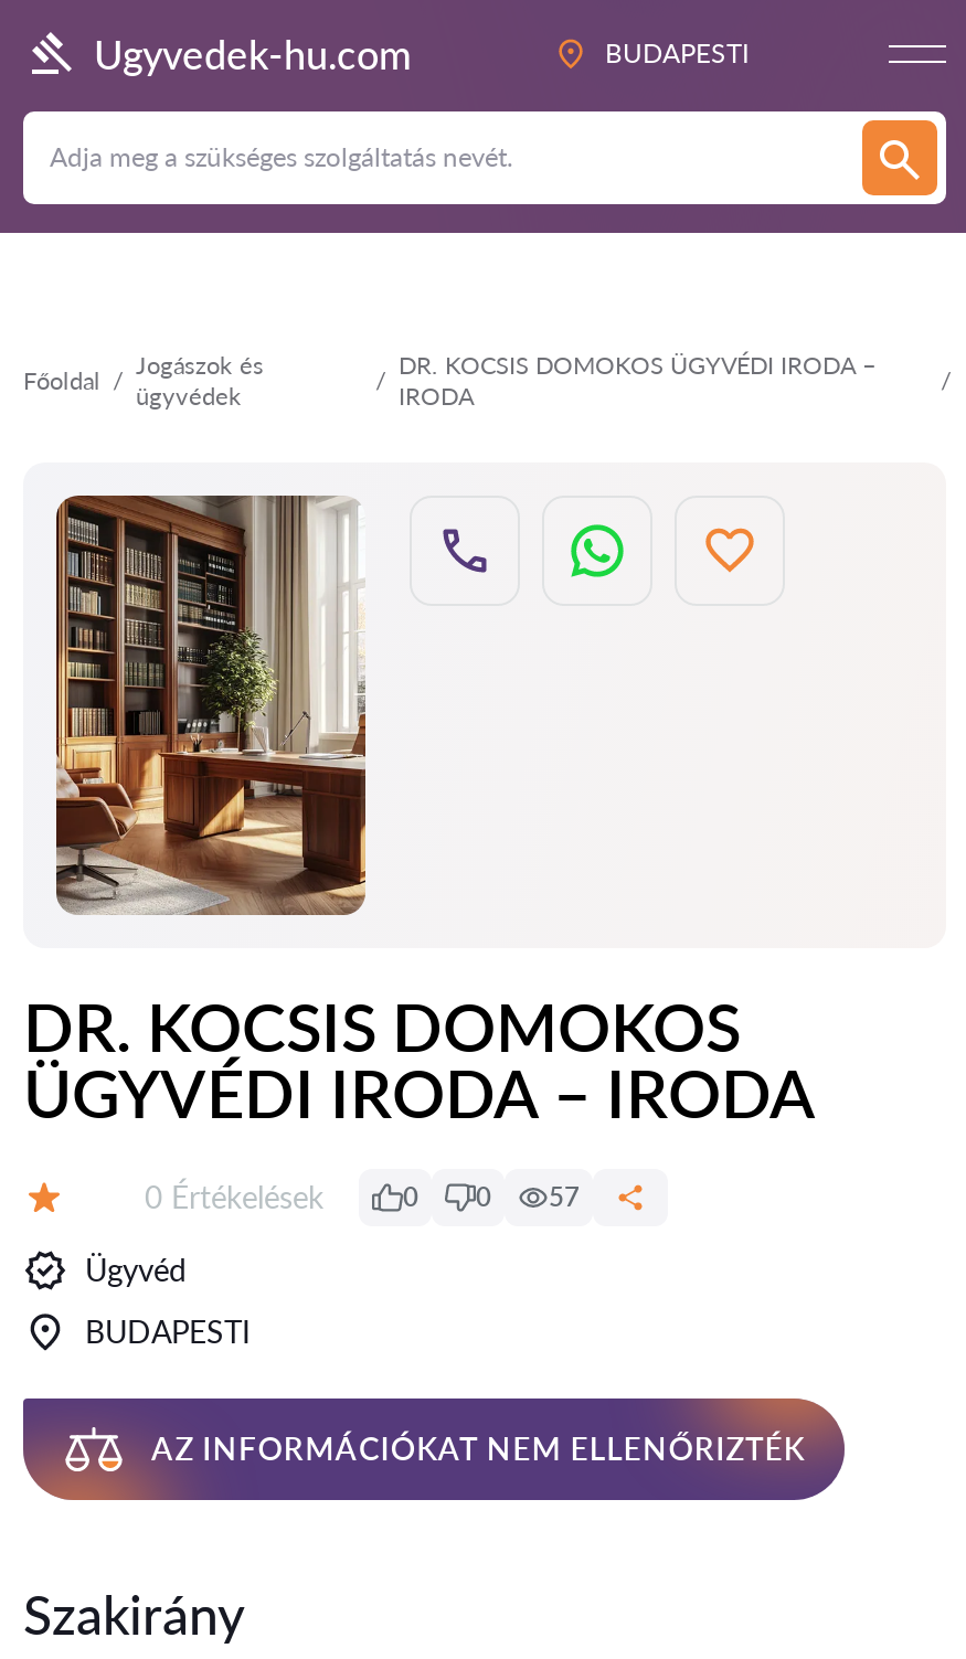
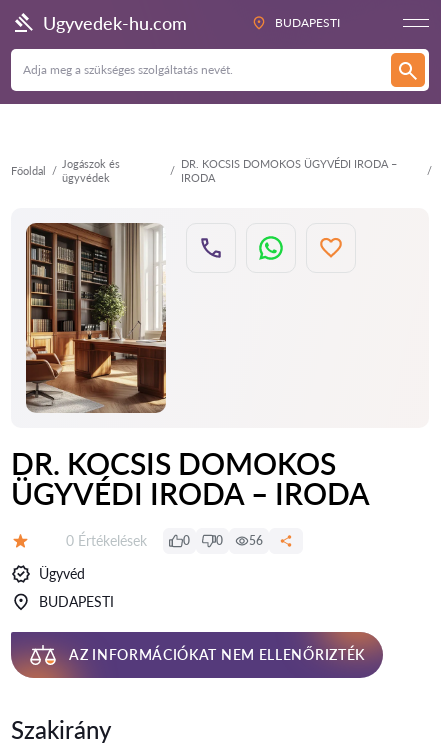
[549,1180,580,1213] 57 -> [249,533,263,548] 56

